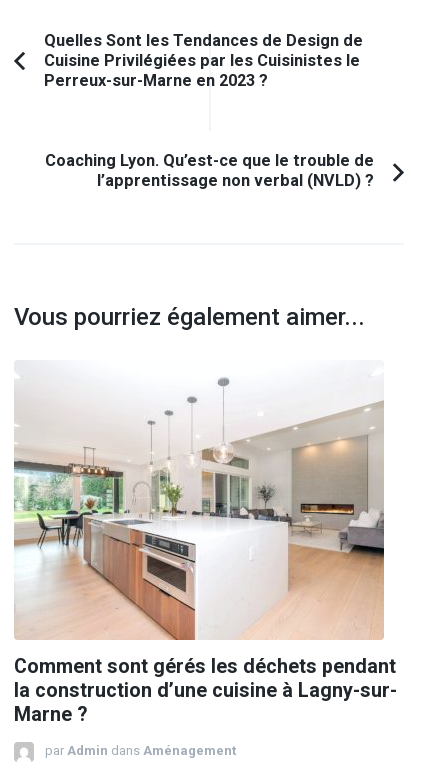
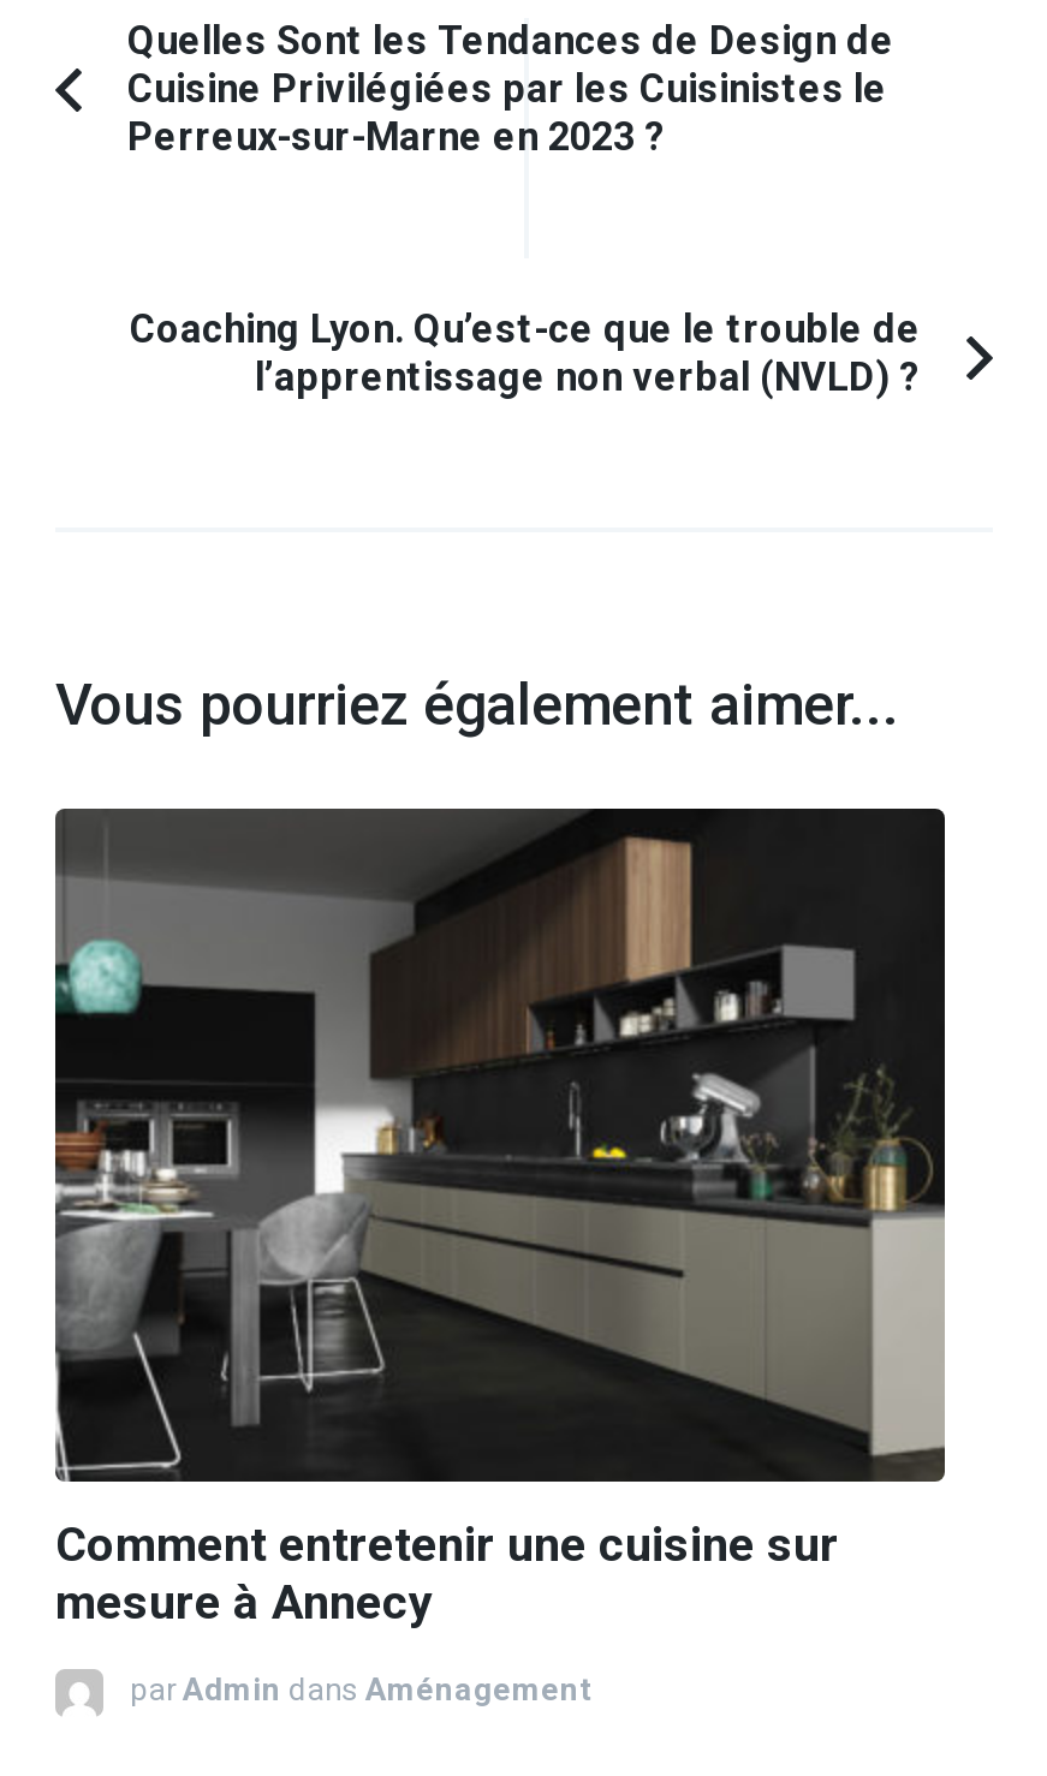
[13,371,397,726] [image] | Comment sont gérés les déchets pendant | la construction d’une cuisine à Lagny-sur- | Marne ? -> [53,806,947,1631] [image] | Comment entretenir une cuisine sur | mesure à Annecy

